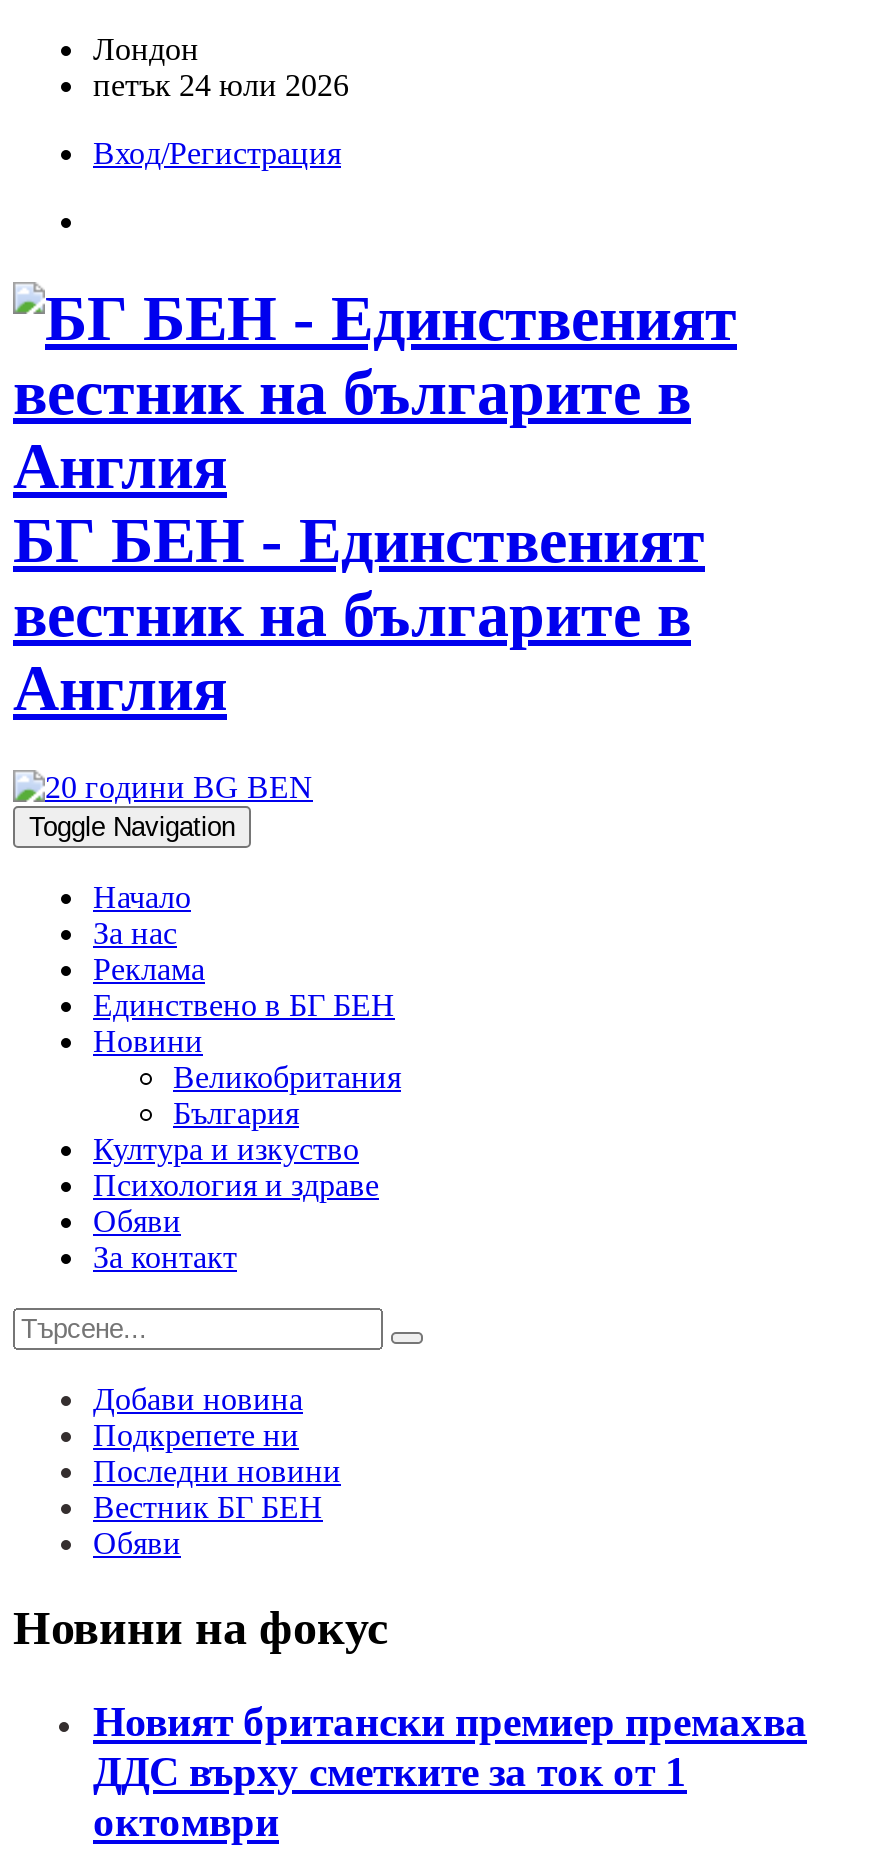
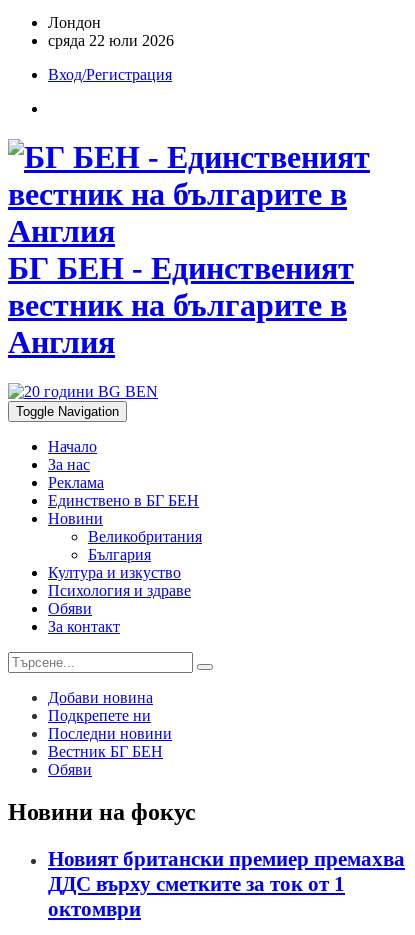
[93,68,349,102] петък 24 юли 2026 -> [48,32,174,49] сряда 22 юли 2026

